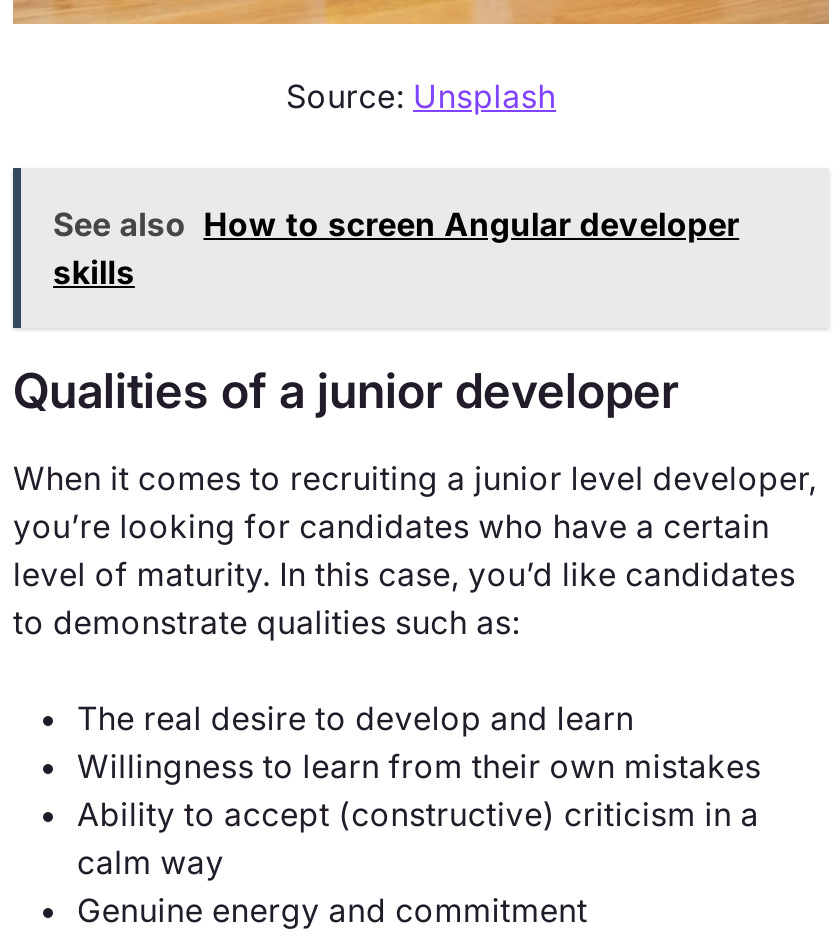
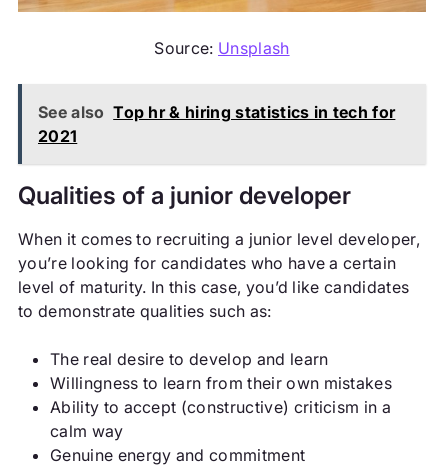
[53,203,739,291] See also How to screen Angular developer | skills -> [38,102,395,146] See also Top hr & hiring statistics in tech for | 2021

